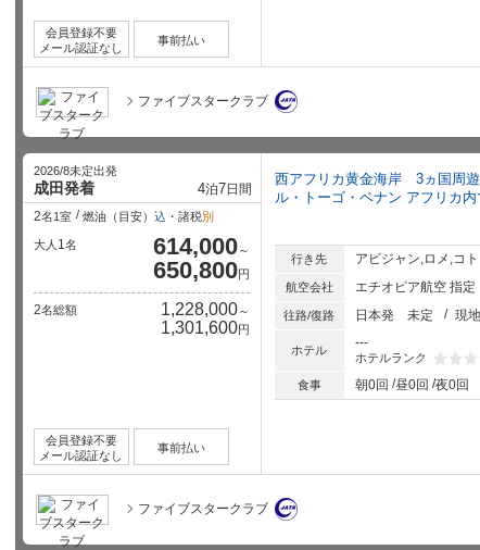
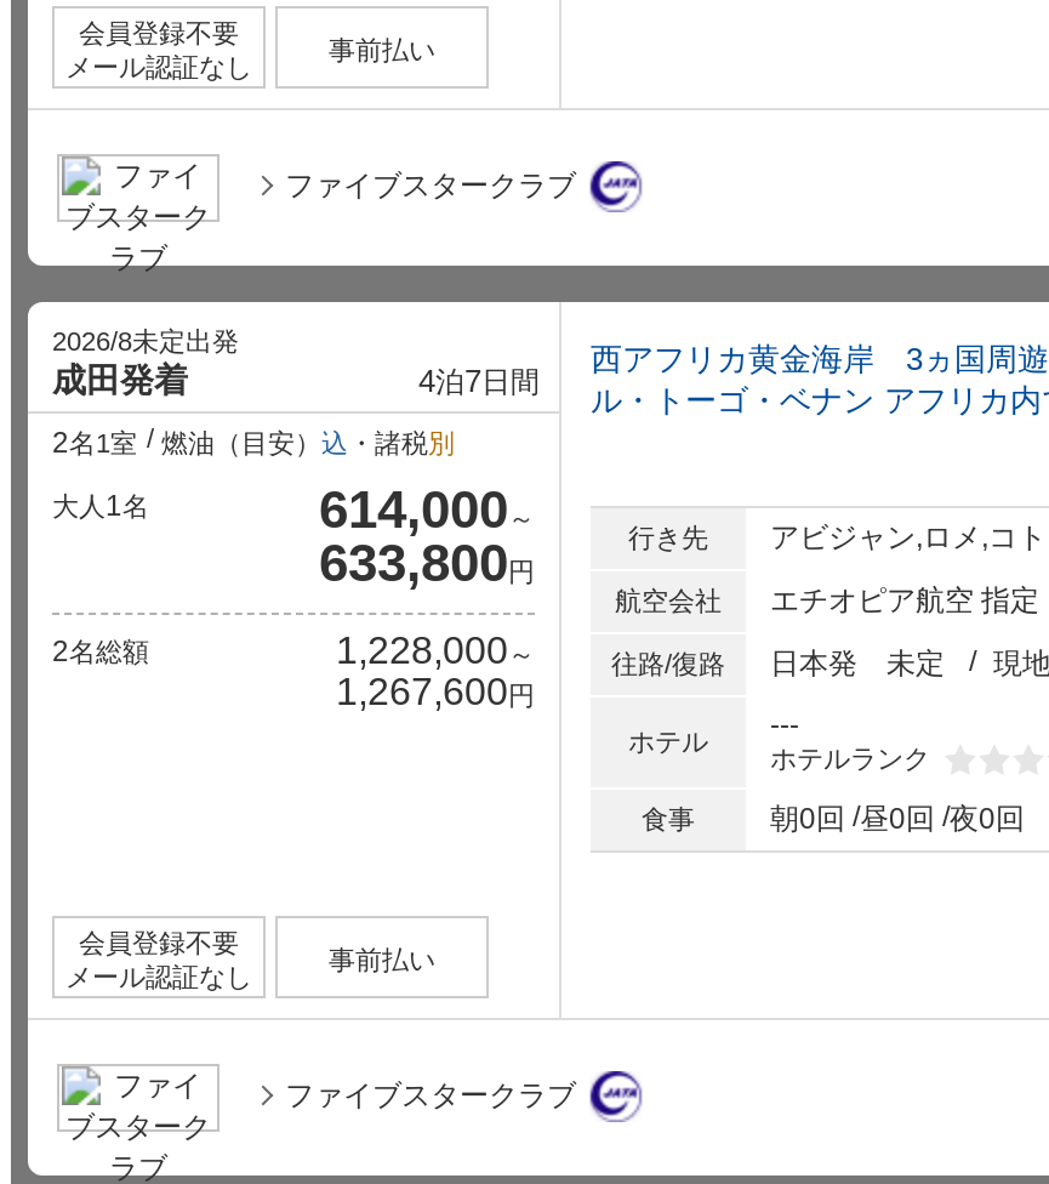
[153,256,250,283] 650,800円 -> [319,532,535,593] 633,800円
[161,318,250,337] 1,301,600円 -> [336,670,535,712] 1,267,600円

